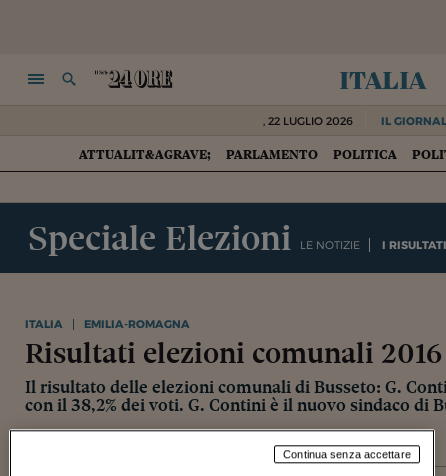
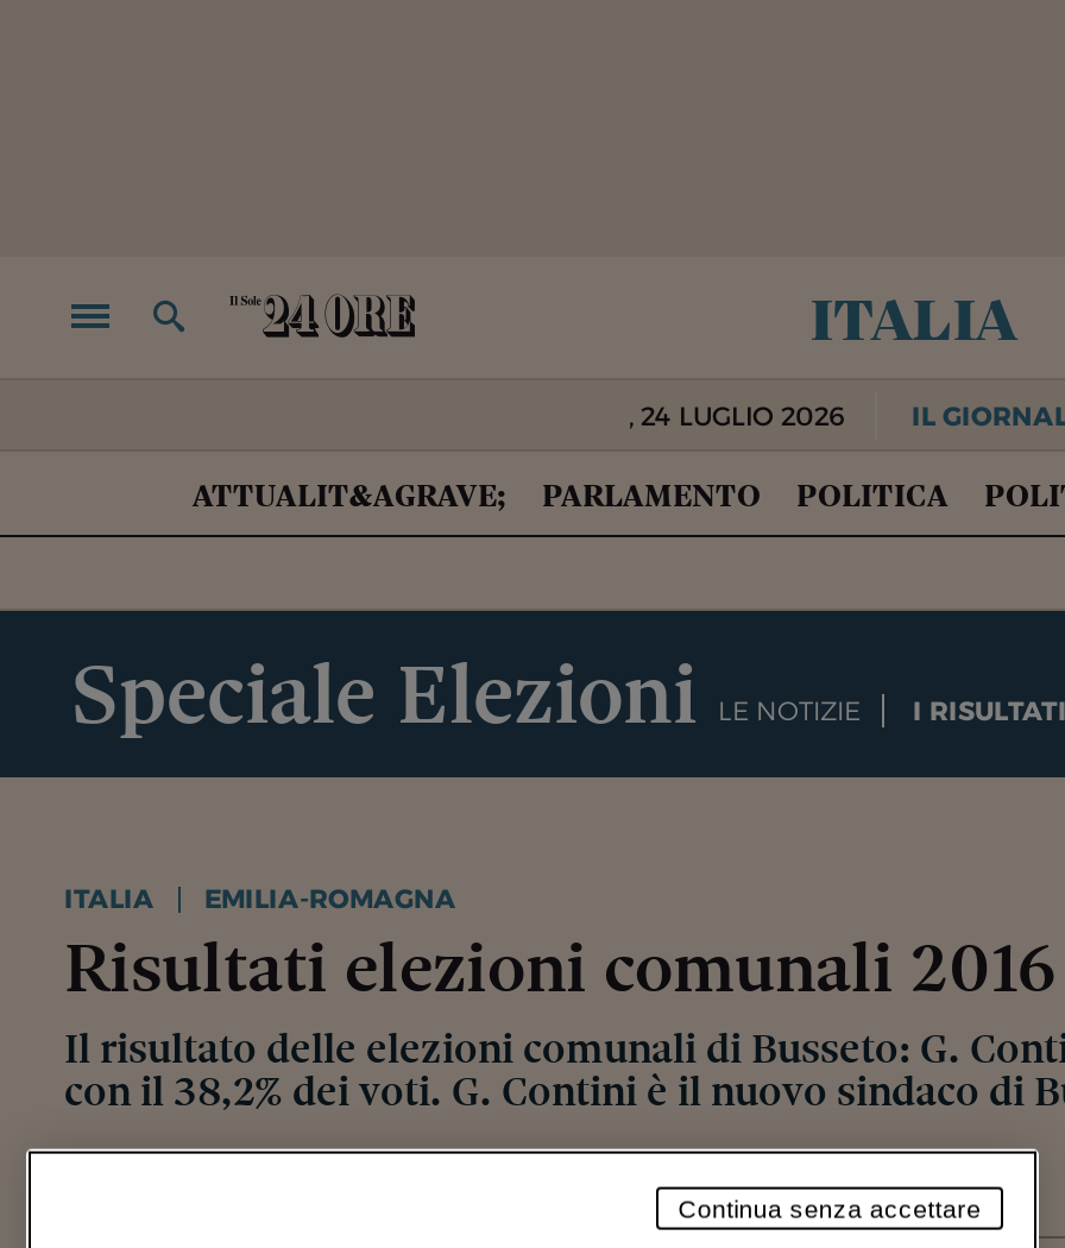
[263,114,353,128] , 22 LUGLIO 2026 -> [629,399,845,433] , 24 LUGLIO 2026

